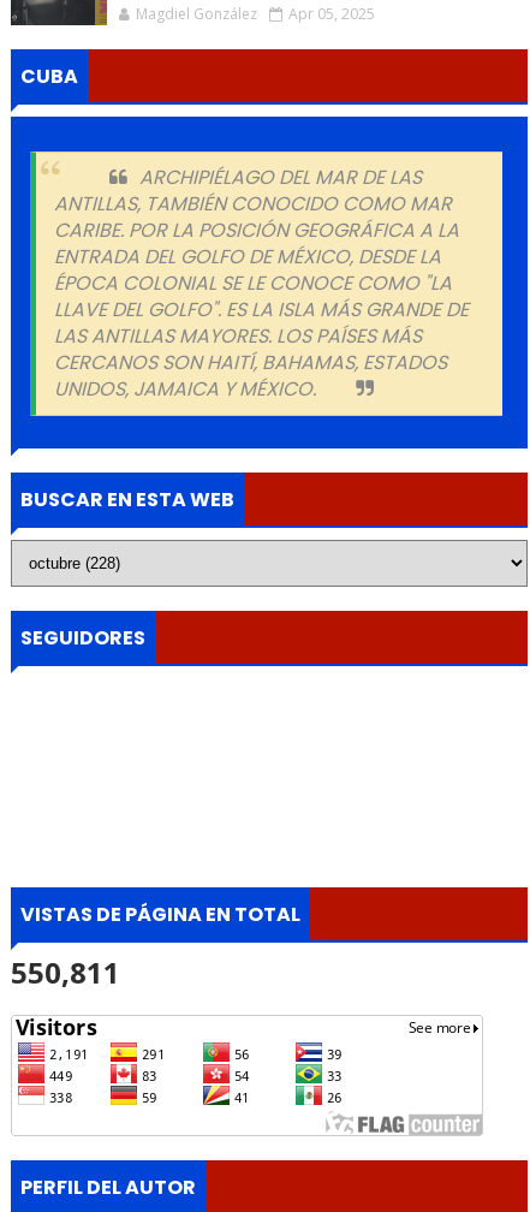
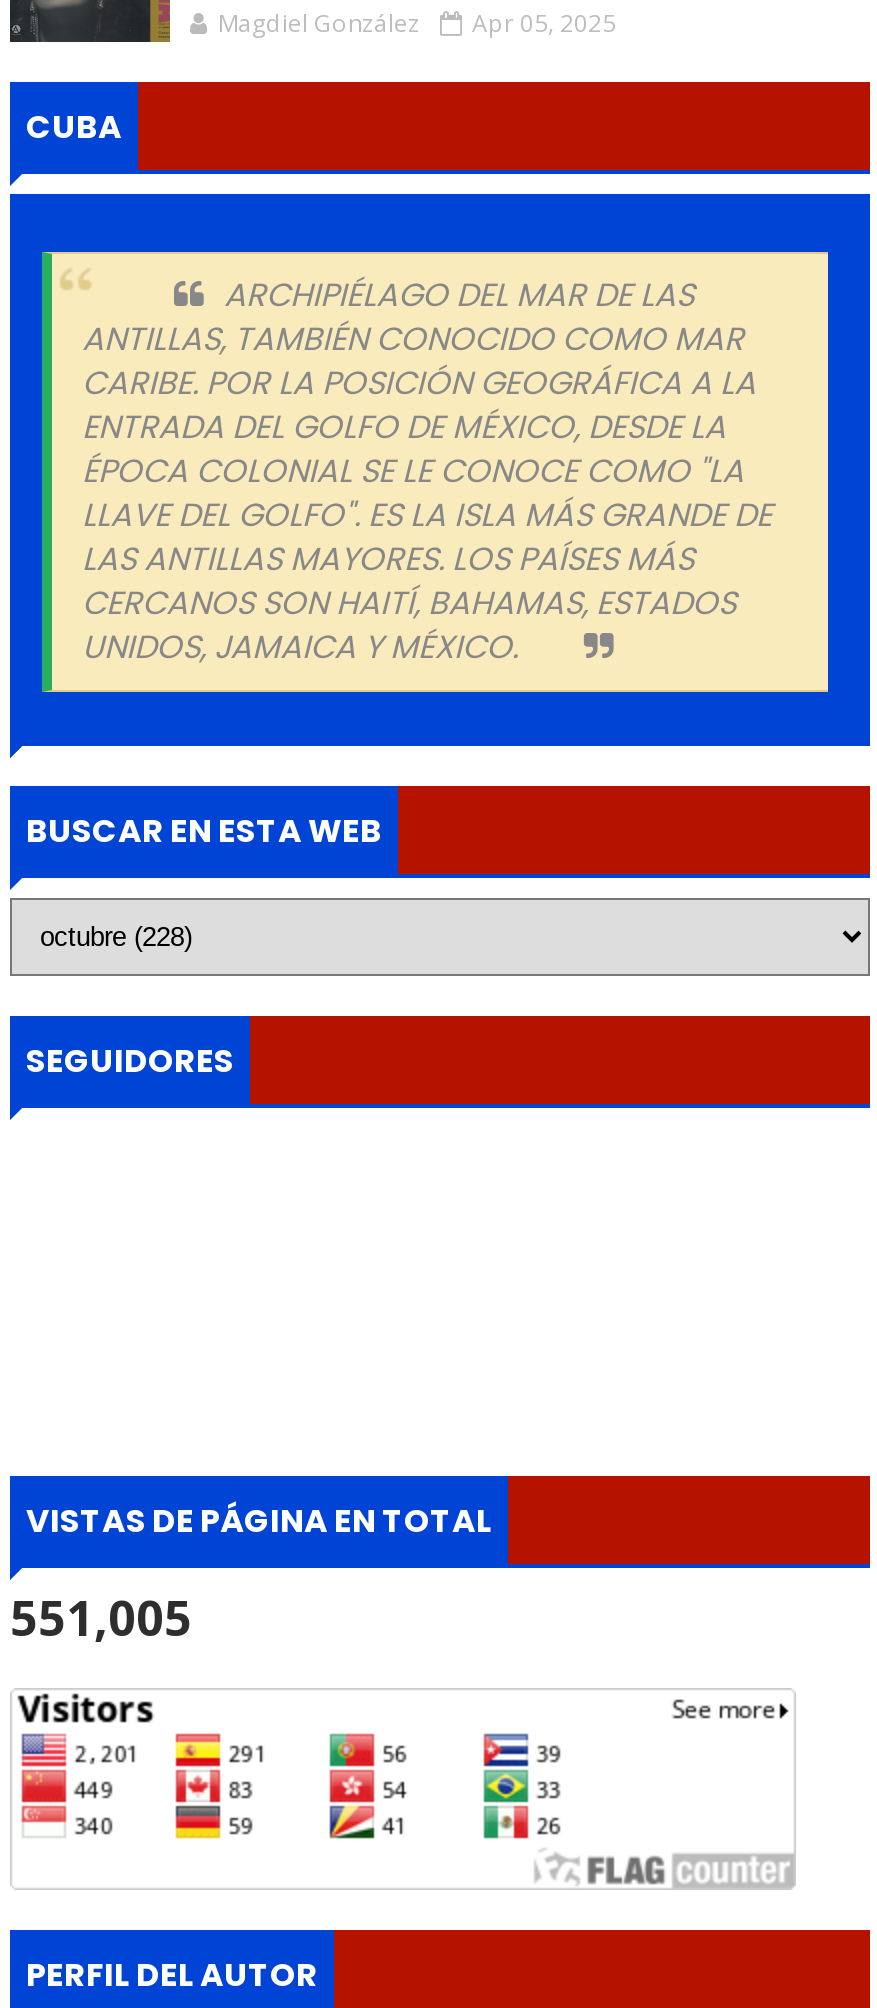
[11,952,120,992] 550,811 -> [10,1584,192,1650] 551,005

